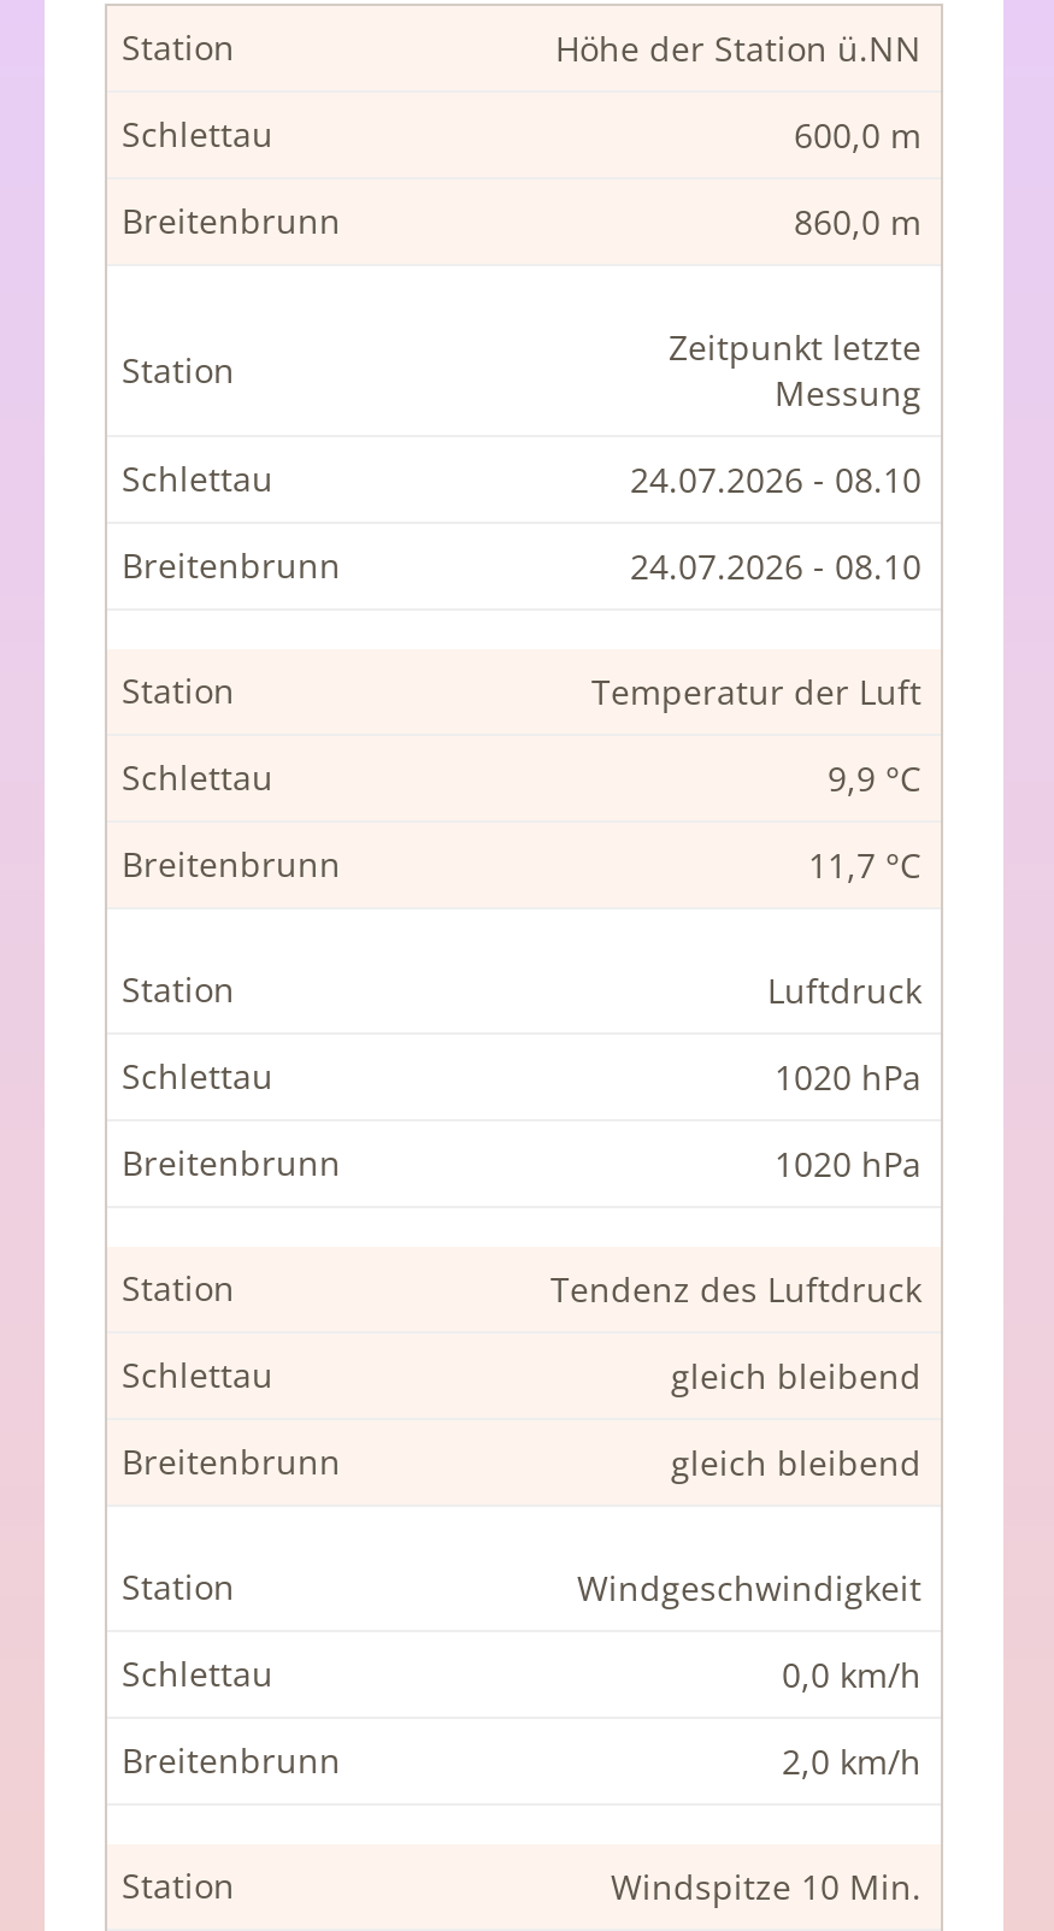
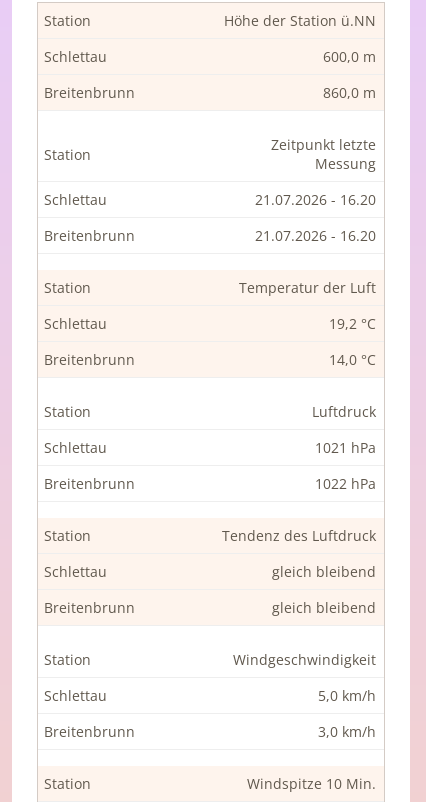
[630,456,921,502] 24.07.2026 - 08.10 -> [255,190,376,209] 21.07.2026 - 16.20
[630,543,921,589] 24.07.2026 - 08.10 -> [255,226,376,245] 21.07.2026 - 16.20
[828,755,921,801] 9,9 °C -> [329,314,376,333] 19,2 °C
[808,842,921,887] 11,7 °C -> [329,350,376,369] 14,0 °C
[775,1054,921,1099] 1020 hPa -> [315,438,376,457] 1021 hPa
[775,1140,921,1186] 1020 hPa -> [315,474,376,493] 1022 hPa
[782,1651,921,1697] 0,0 km/h -> [318,686,376,705] 5,0 km/h
[782,1738,921,1784] 2,0 km/h -> [318,722,376,741] 3,0 km/h

